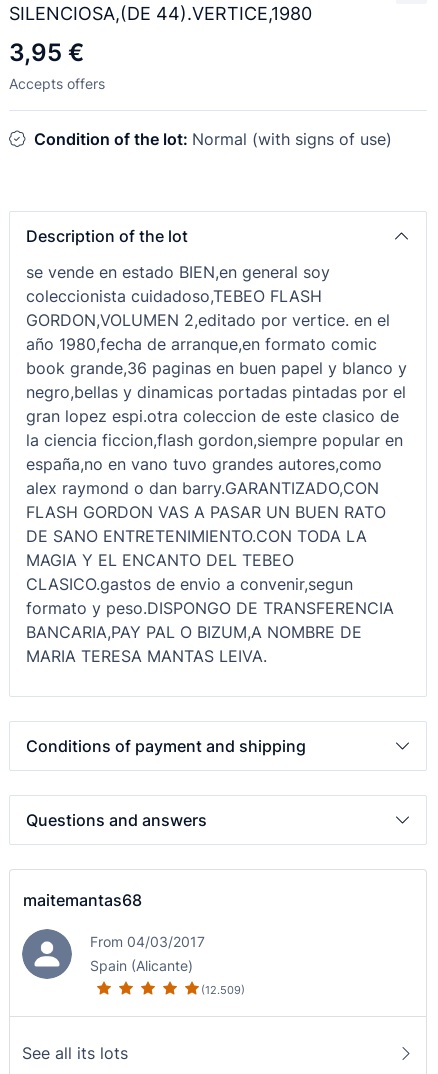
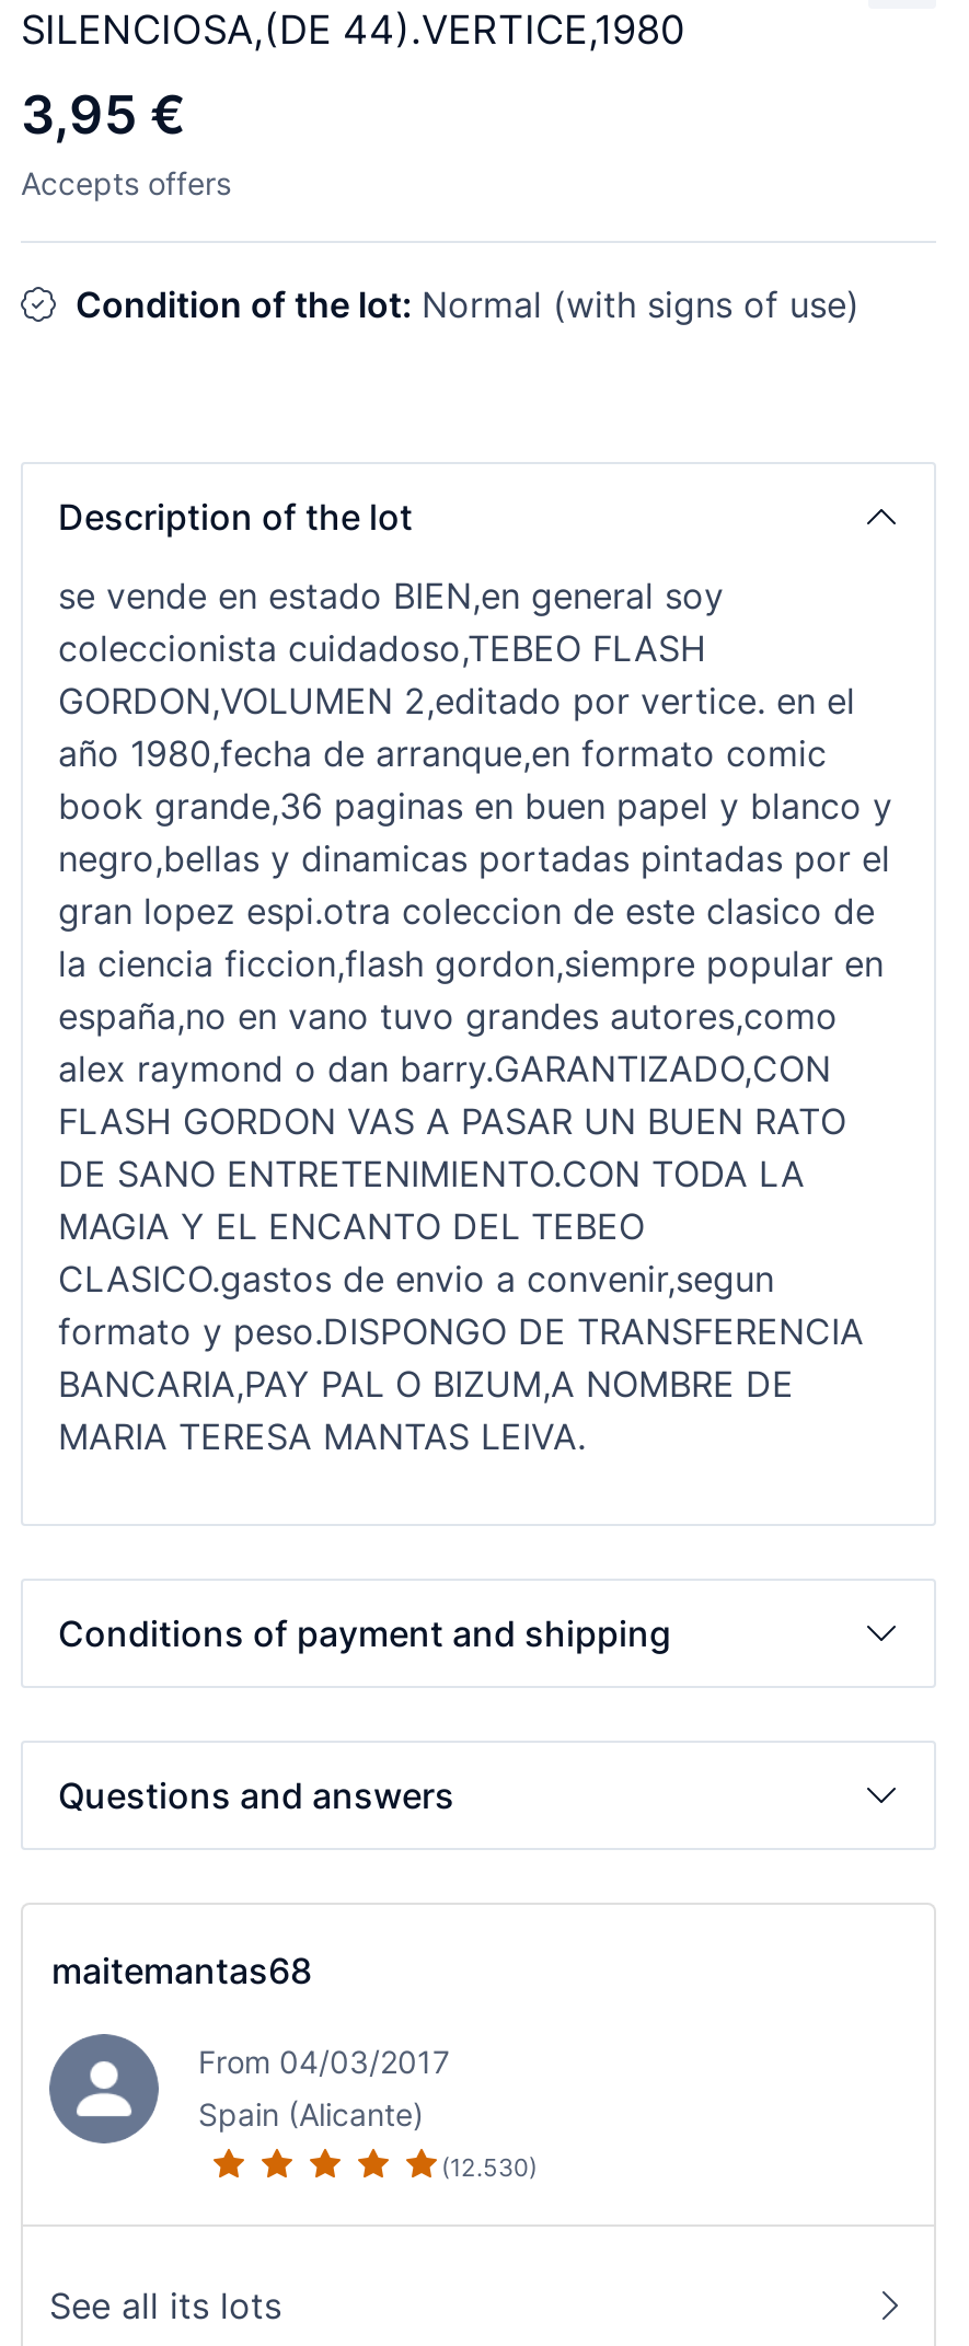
[201,983,245,997] (12.509) -> [441,2151,538,2182] (12.530)

